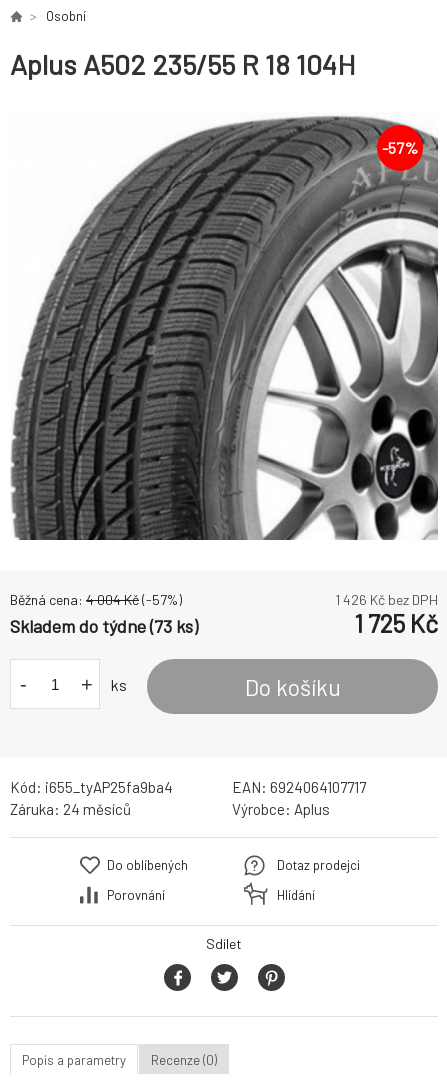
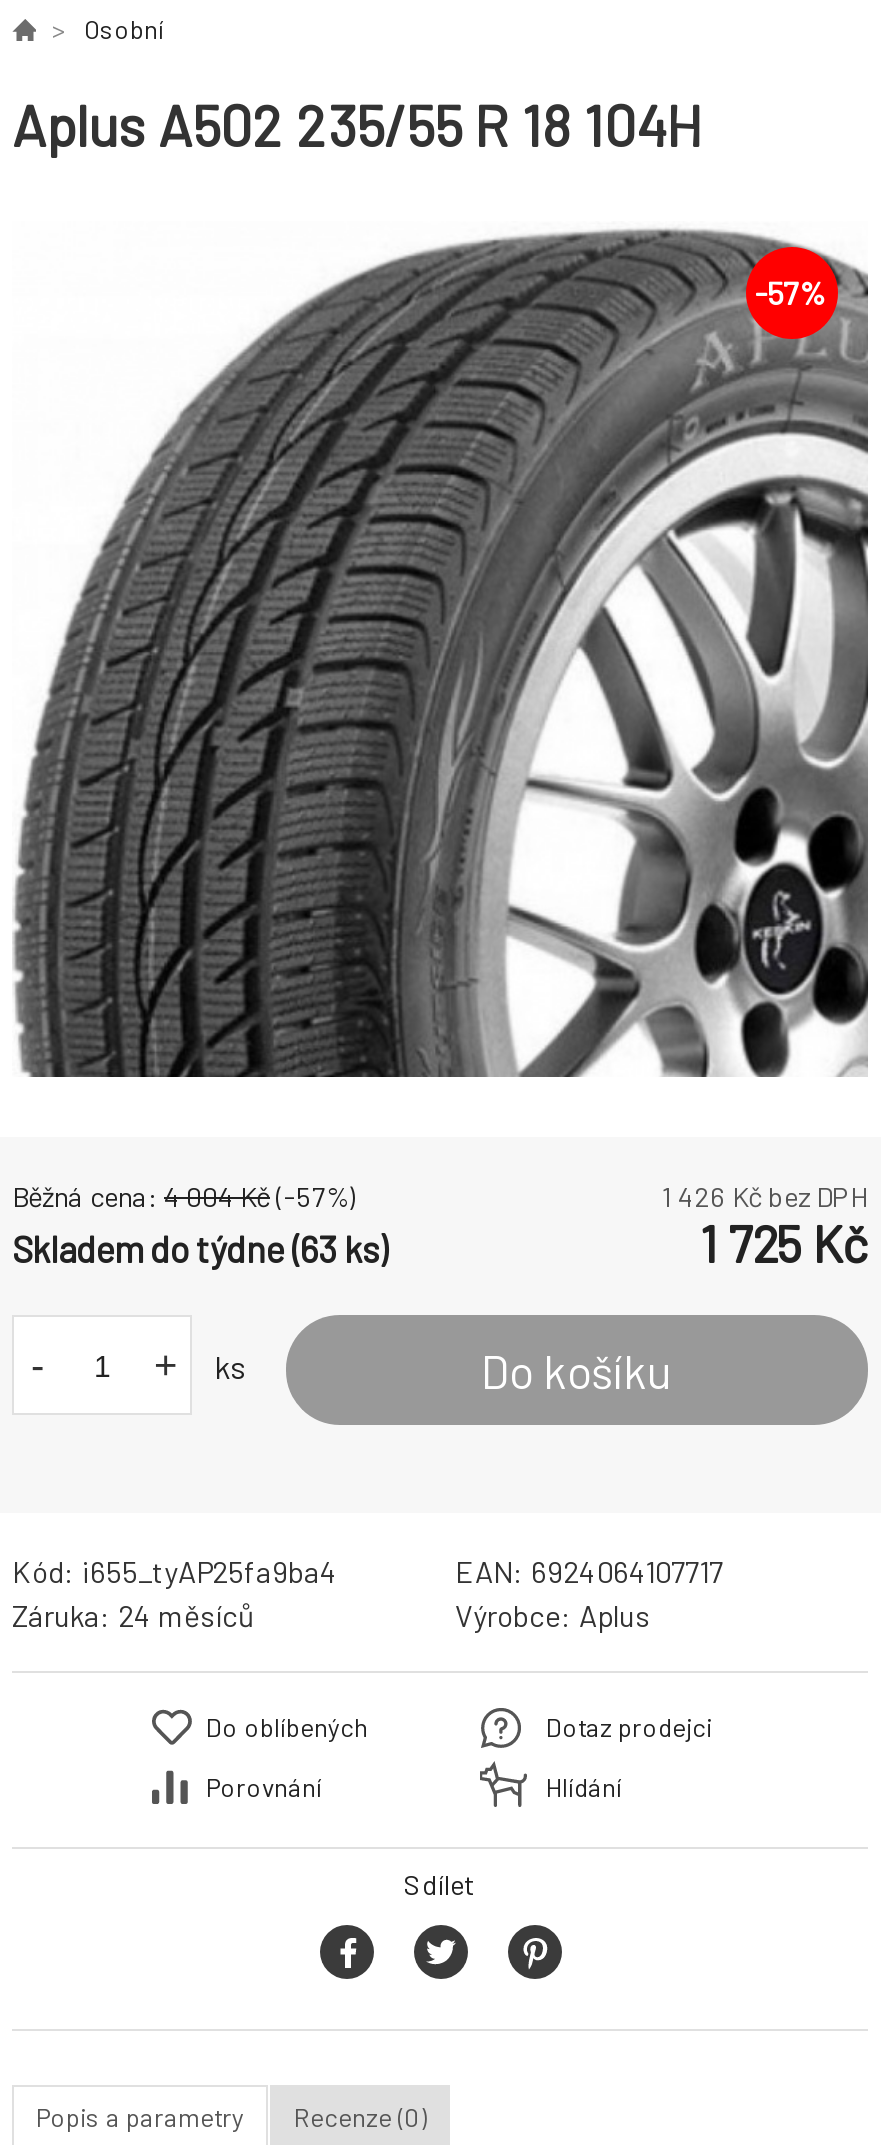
[10,615,198,637] Skladem do týdne (73 ks) -> [12,1227,388,1271] Skladem do týdne (63 ks)

